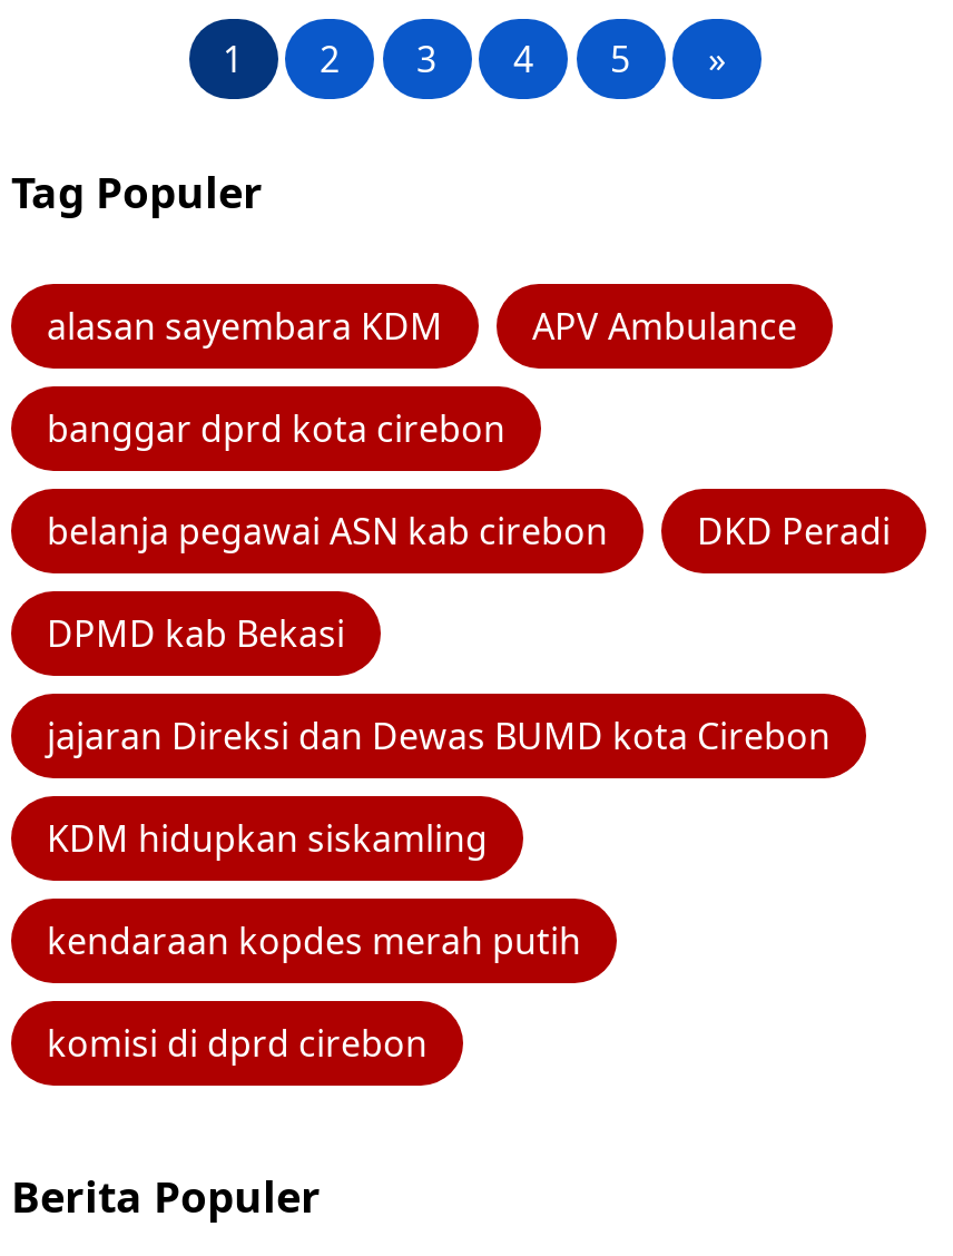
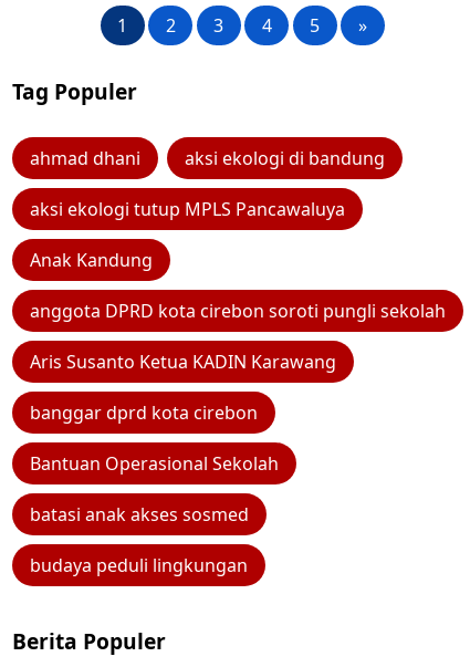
[47,301,797,350] alasan sayembara KDM | APV Ambulance -> [30,145,446,373] ahmad dhani | aksi ekologi di bandung | aksi ekologi tutup MPLS Pancawaluya | Anak Kandung | anggota DPRD kota cirebon soroti pungli sekolah | Aris Susanto Ketua KADIN Karawang
moved [47,403,505,452] -> [30,400,258,424]: banggar dprd kota cirebon
[47,506,891,1067] belanja pegawai ASN kab cirebon | DKD Peradi | DPMD kab Bekasi | jajaran Direksi dan Dewas BUMD kota Cirebon | KDM hidupkan siskamling | kendaraan kopdes merah putih | komisi di dprd cirebon -> [30,451,279,577] Bantuan Operasional Sekolah | batasi anak akses sosmed | budaya peduli lingkungan

